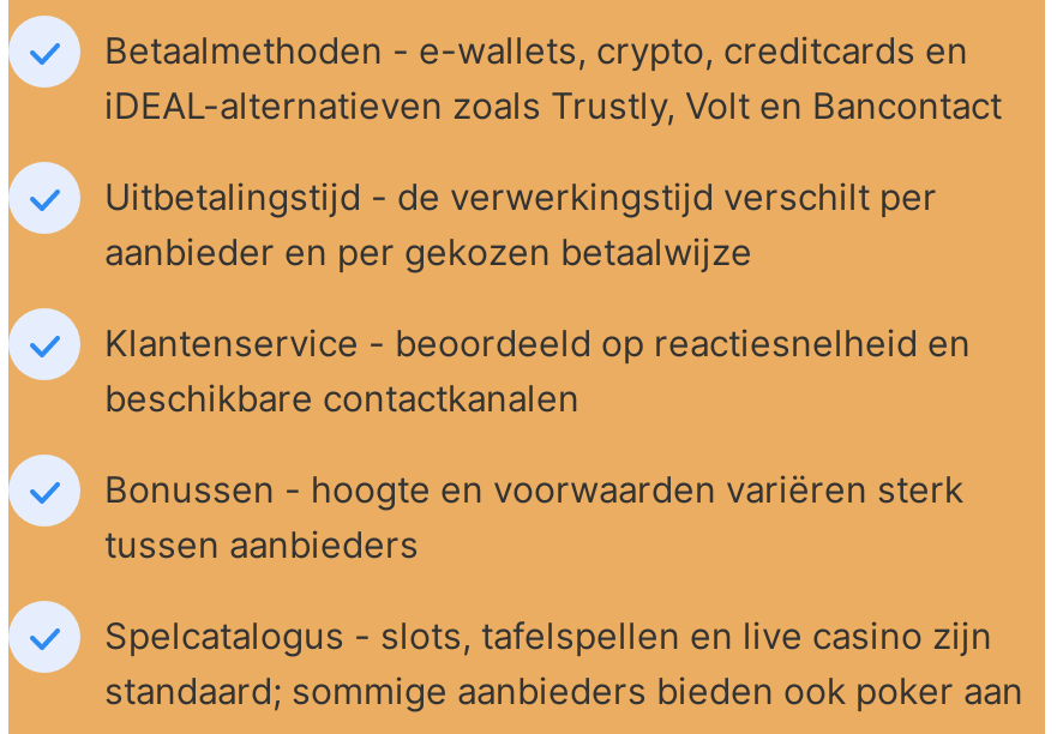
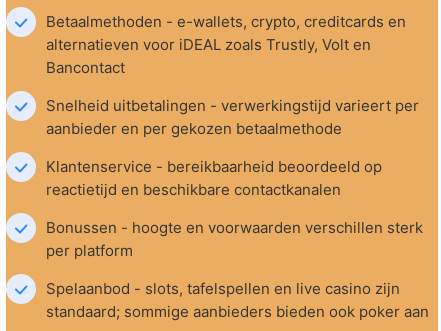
[104,83,1002,128] iDEAL-alternatieven zoals Trustly, Volt en Bancontact -> [46,35,371,77] alternatieven voor iDEAL zoals Trustly, Volt en | Bancontact
[104,174,937,275] Uitbetalingstijd - de verwerkingstijd verschilt per | aanbieder en per gekozen betaalwijze -> [46,96,419,138] Snelheid uitbetalingen - verwerkingstijd varieert per | aanbieder en per gekozen betaalmethode
[104,320,971,421] Klantenservice - beoordeeld op reactiesnelheid en | beschikbare contactkanalen -> [46,157,382,199] Klantenservice - bereikbaarheid beoordeeld op | reactietijd en beschikbare contactkanalen
[104,467,963,567] Bonussen - hoogte en voorwaarden variëren sterk | tussen aanbieders -> [46,218,423,260] Bonussen - hoogte en voorwaarden verschillen sterk | per platform
[104,613,992,658] Spelcatalogus - slots, tafelspellen en live casino zijn -> [46,279,400,298] Spelaanbod - slots, tafelspellen en live casino zijn

